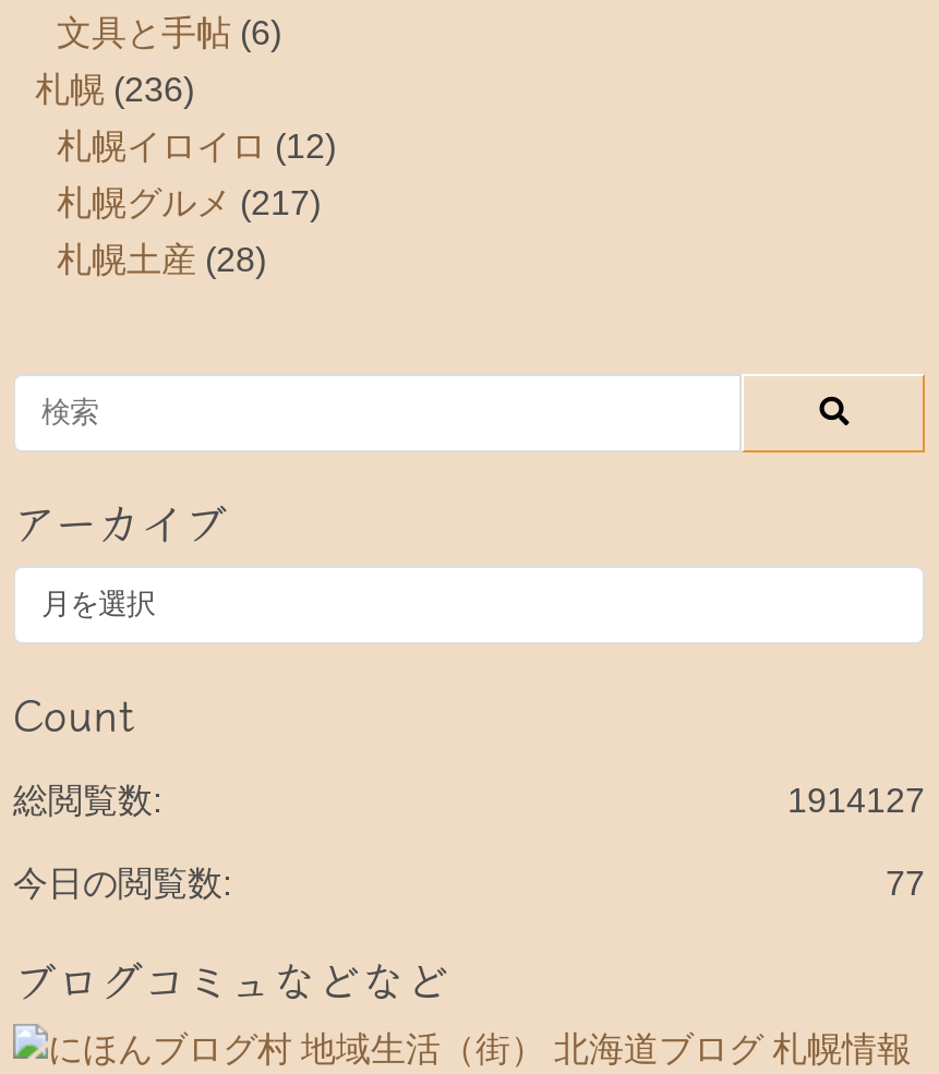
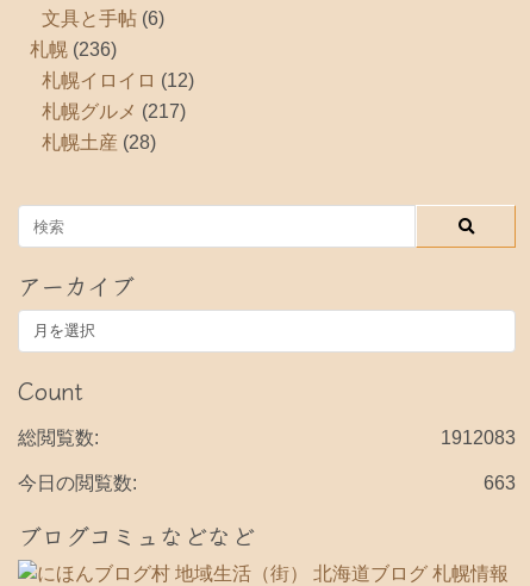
[787,782,925,819] 1914127 -> [441,428,516,448] 1912083
[886,865,925,902] 77 -> [484,473,516,493] 663

